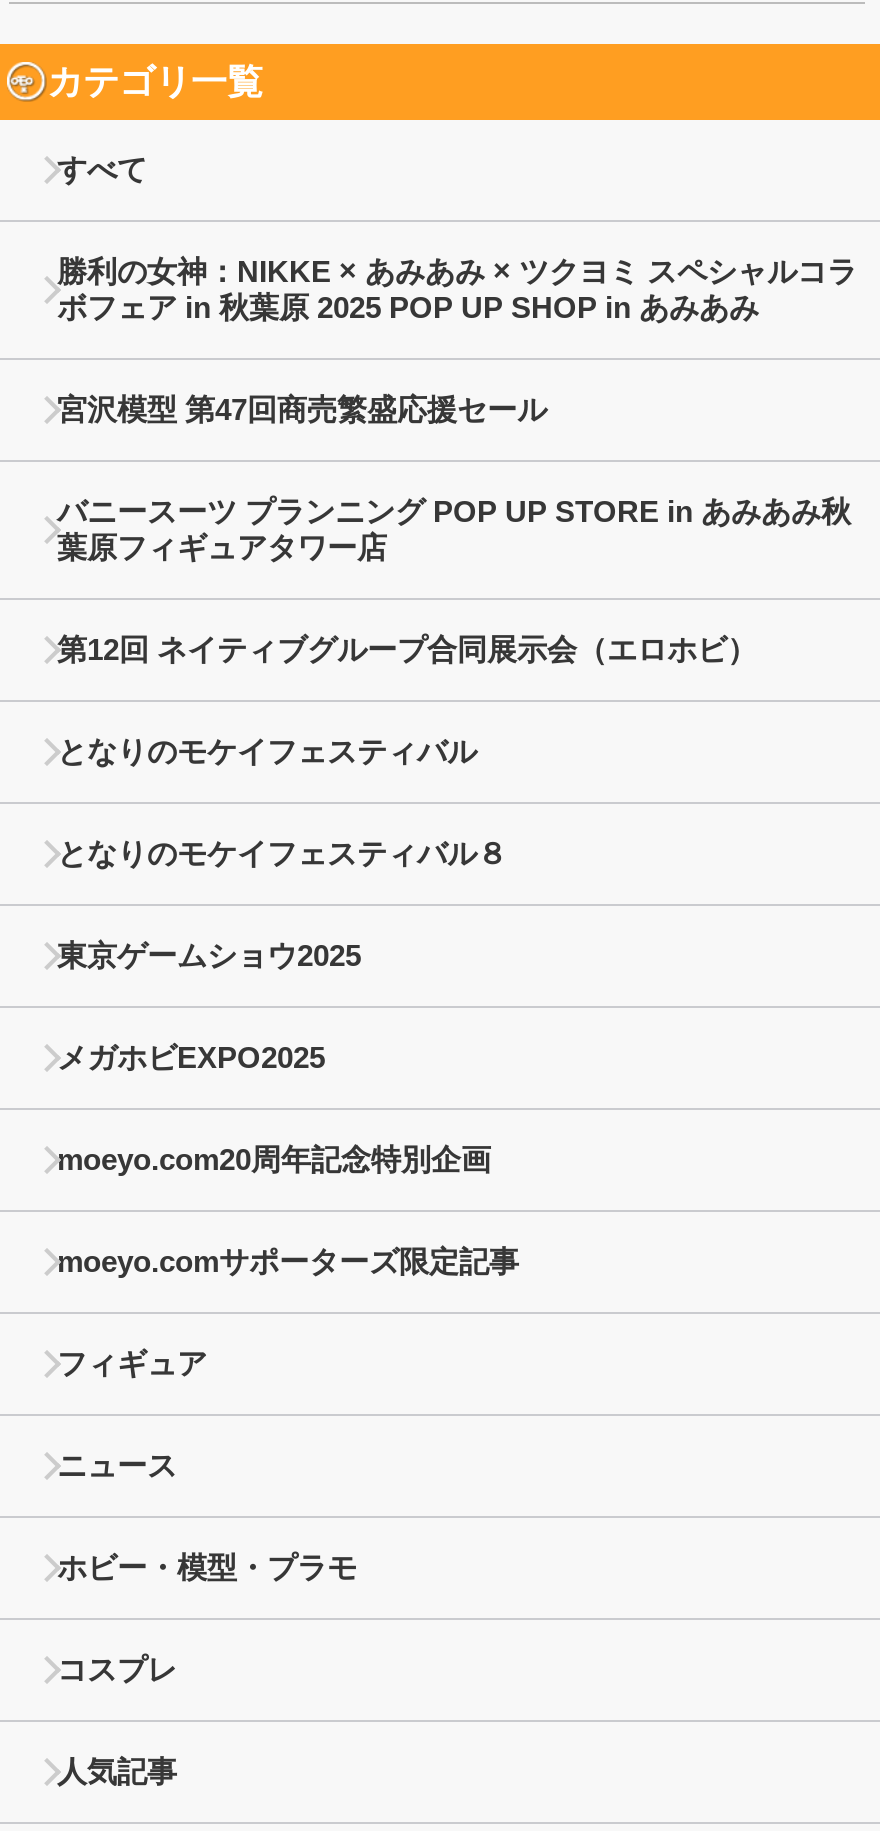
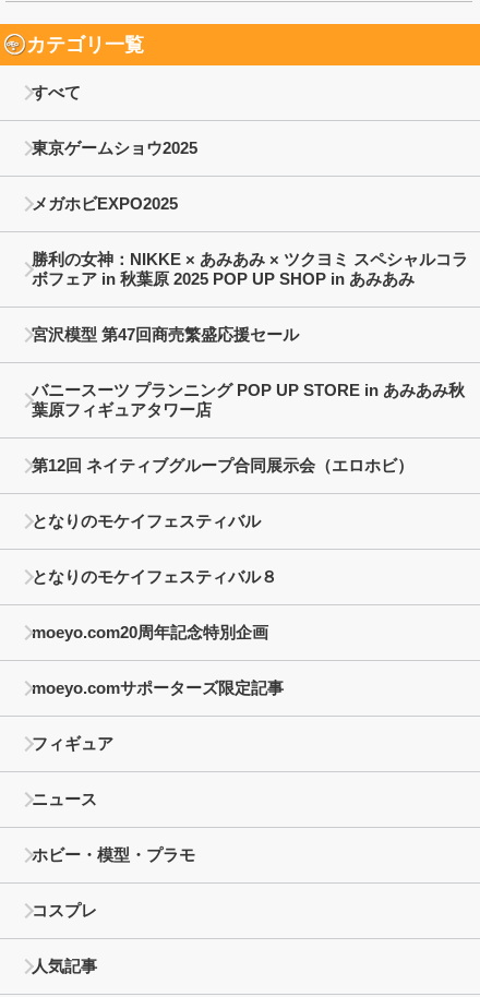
moved [57,255,857,871] -> [32,250,468,586]: 勝利の女神：NIKKE × あみあみ × ツクヨミ スペシャルコラ | ボフェア in 秋葉原 2025 POP UP SHOP in あみあみ | 宮沢模型 第47回商売繁盛応援セール | バニースーツ プランニング POP UP STORE in あみあみ秋 | 葉原フィギュアタワー店 | 第12回 ネイティブグループ合同展示会（エロホビ） | となりのモケイフェスティバル | となりのモケイフェスティバル８
moved [57,939,361,1075] -> [32,139,197,213]: 東京ゲームショウ2025 | メガホビEXPO2025

